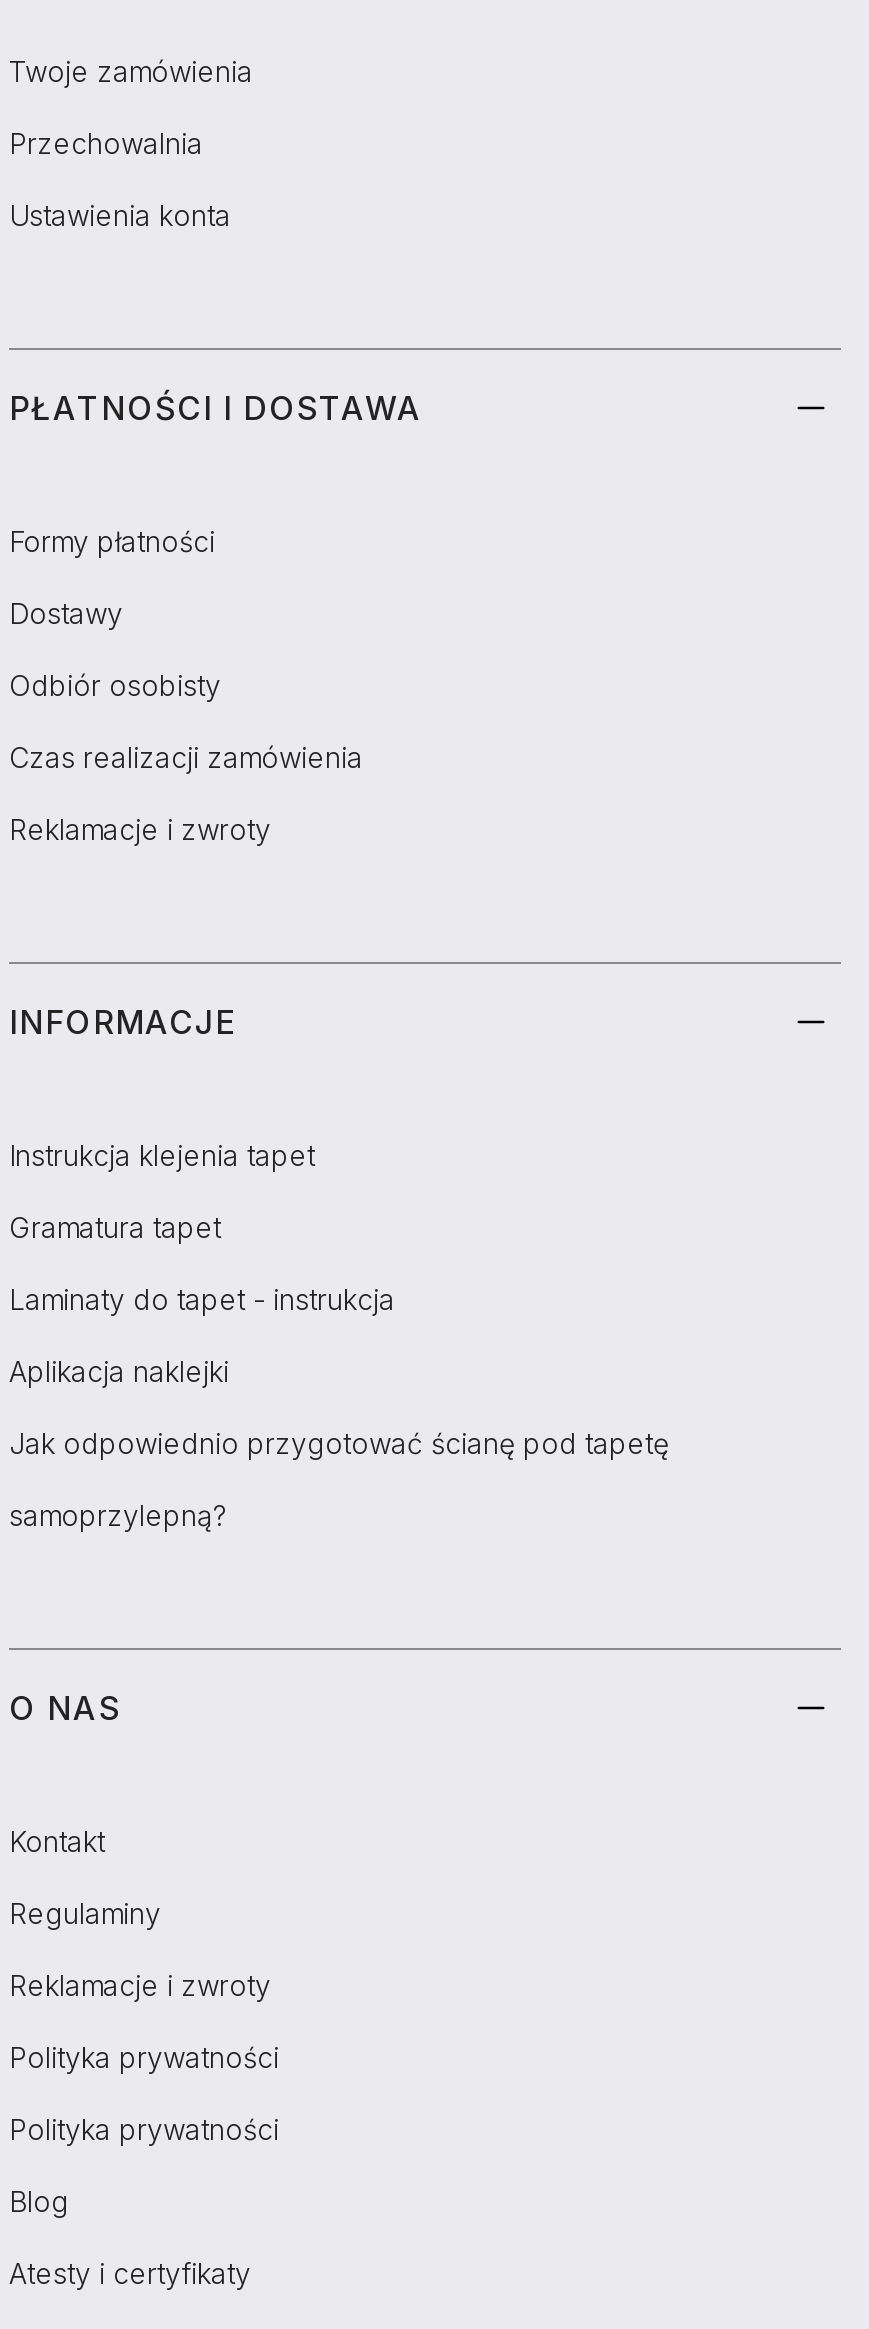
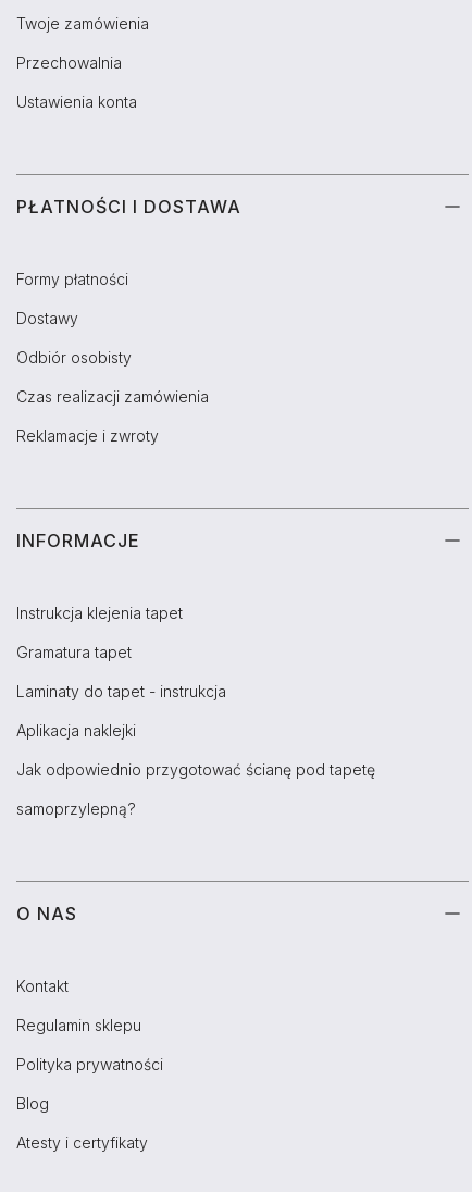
[9,1895,279,2073] Regulaminy | Reklamacje i zwroty | Polityka prywatności -> [16,1015,141,1034] Regulamin sklepu

